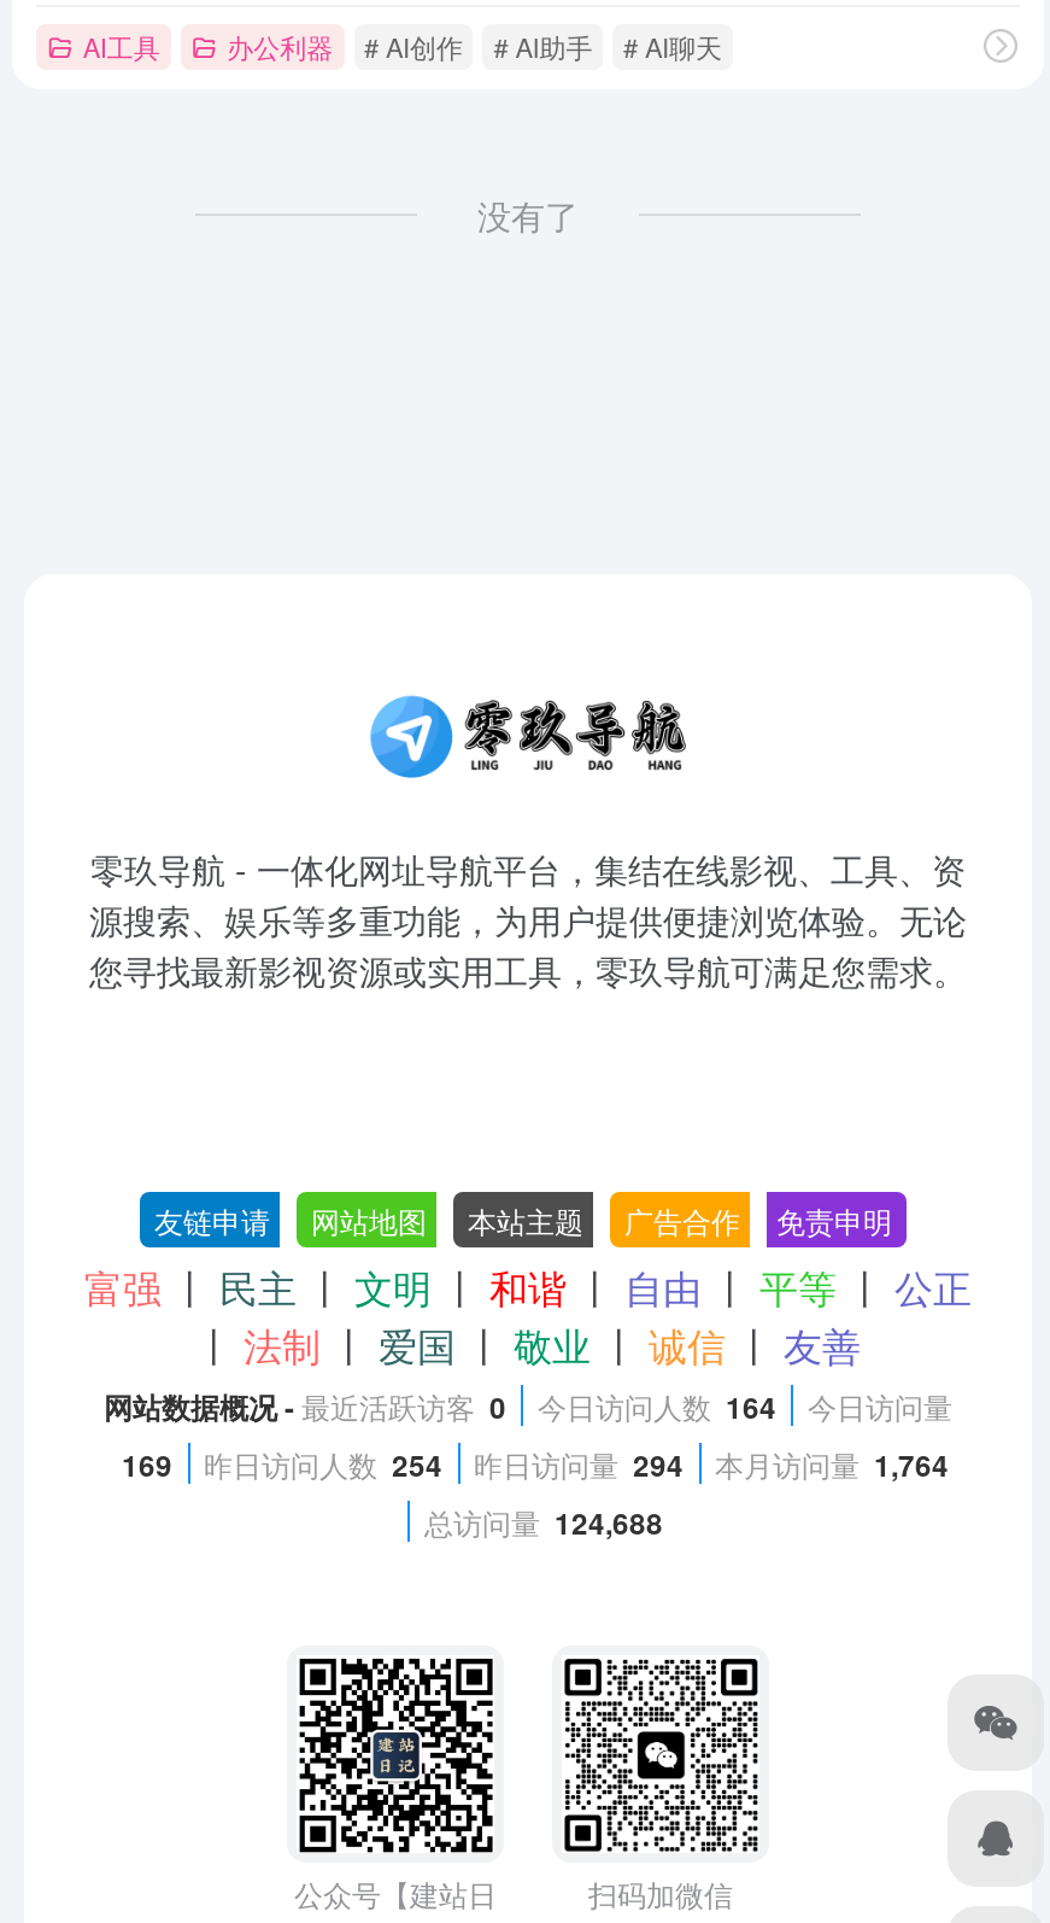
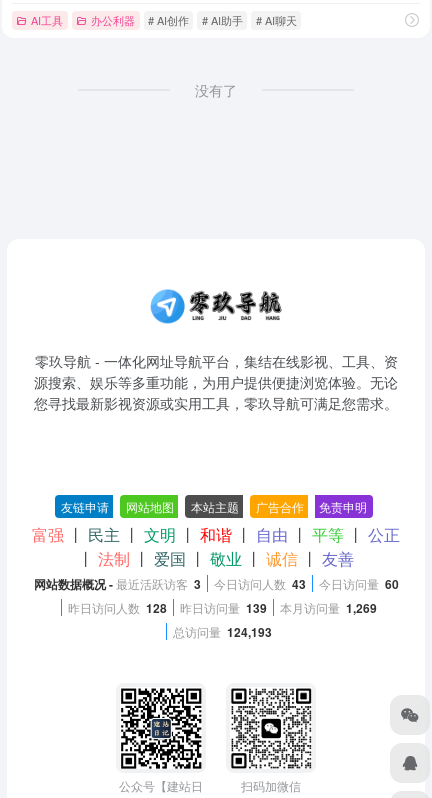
[104,1386,952,1545] 网站数据概况 -最近活跃访客 0 | 今日访问人数 164 | 今日访问量 | 169 | 昨日访问人数 254 | 昨日访问量 294 | 本月访问量 1,764 | 总访问量 124,688 -> [33,575,398,641] 网站数据概况 -最近活跃访客 3 | 今日访问人数 43 | 今日访问量 60 | 昨日访问人数 128 | 昨日访问量 139 | 本月访问量 1,269 | 总访问量 124,193

